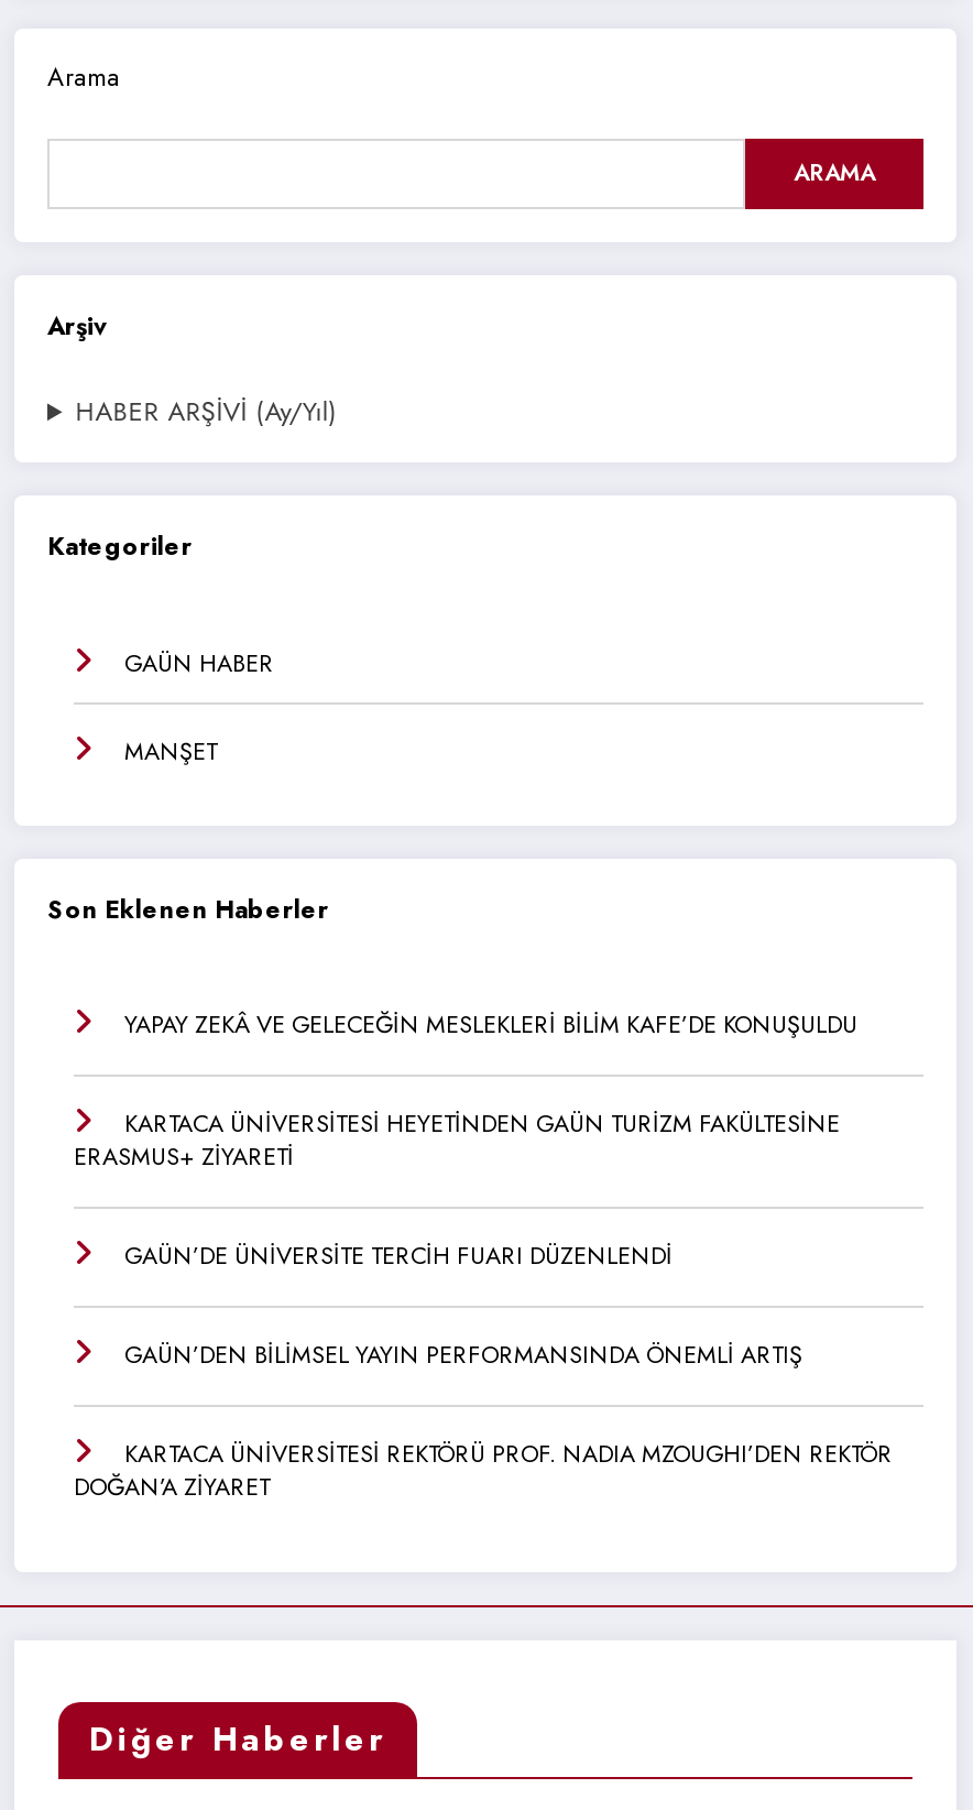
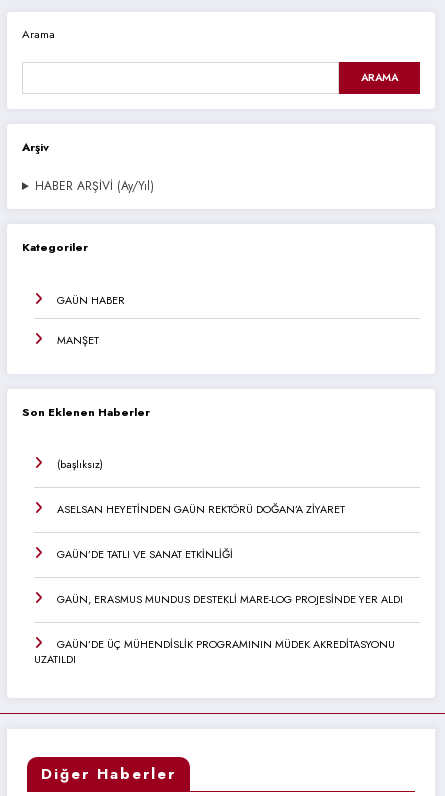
[124,1007,857,1042] YAPAY ZEKÂ VE GELECEĞİN MESLEKLERİ BİLİM KAFE’DE KONUŞULDU -> [57,456,103,472] (başlıksız)
[74,1106,840,1174] KARTACA ÜNİVERSİTESİ HEYETİNDEN GAÜN TURİZM FAKÜLTESİNE | ERASMUS+ ZİYARETİ -> [57,501,345,517] ASELSAN HEYETİNDEN GAÜN REKTÖRÜ DOĞAN’A ZİYARET
[124,1238,673,1273] GAÜN’DE ÜNİVERSİTE TERCİH FUARI DÜZENLENDİ -> [57,546,233,562] GAÜN’DE TATLI VE SANAT ETKİNLİĞİ
[124,1337,802,1372] GAÜN’DEN BİLİMSEL YAYIN PERFORMANSINDA ÖNEMLİ ARTIŞ -> [57,591,403,607] GAÜN, ERASMUS MUNDUS DESTEKLİ MARE-LOG PROJESİNDE YER ALDI
[74,1436,893,1505] KARTACA ÜNİVERSİTESİ REKTÖRÜ PROF. NADIA MZOUGHI’DEN REKTÖR | DOĞAN’A ZİYARET -> [34,636,395,667] GAÜN’DE ÜÇ MÜHENDİSLİK PROGRAMININ MÜDEK AKREDİTASYONU | UZATILDI

